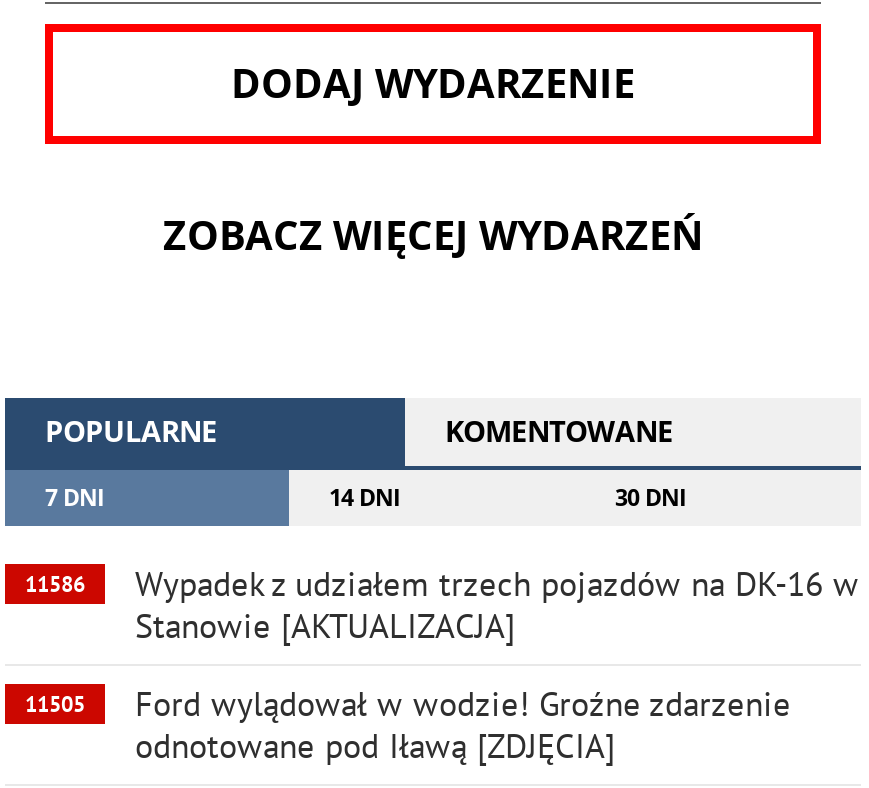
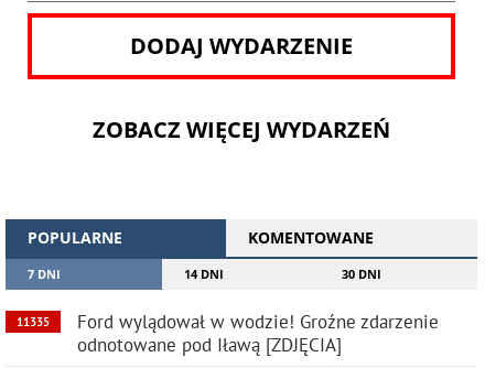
[25,562,859,718] 11586 | Wypadek z udziałem trzech pojazdów na DK-16 w | Stanowie [AKTUALIZACJA] | 11505 -> [17,314,50,329] 11335

